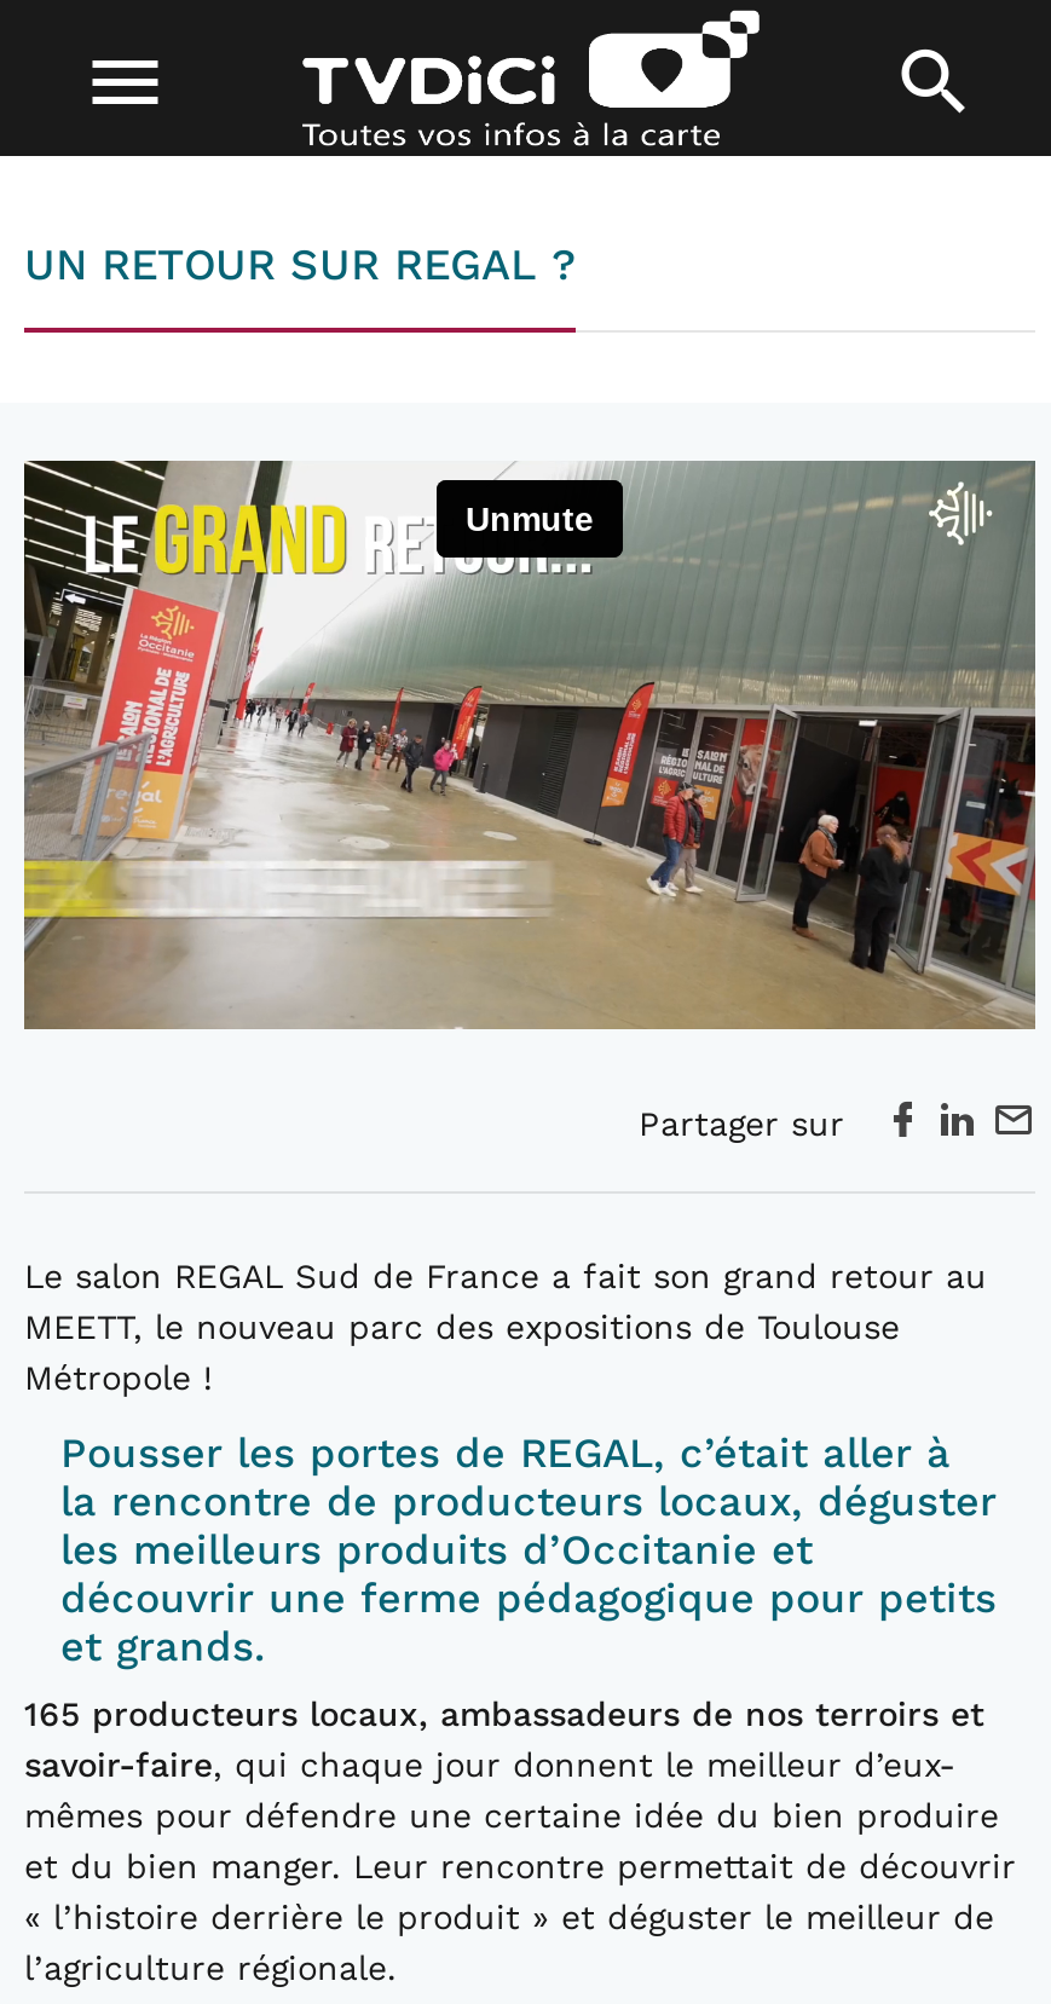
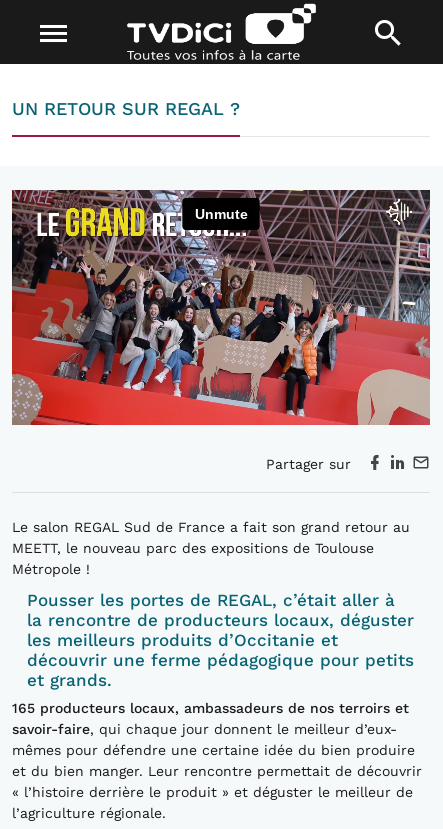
[22,458,1038,1029] [image] -> [11,189,431,426] [image]

